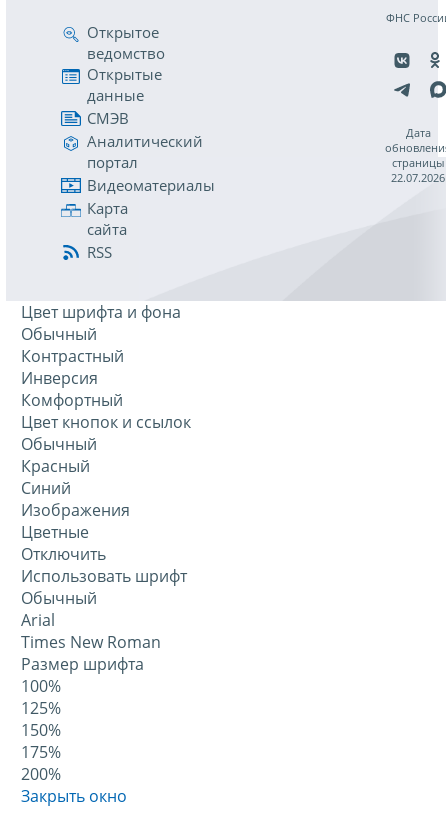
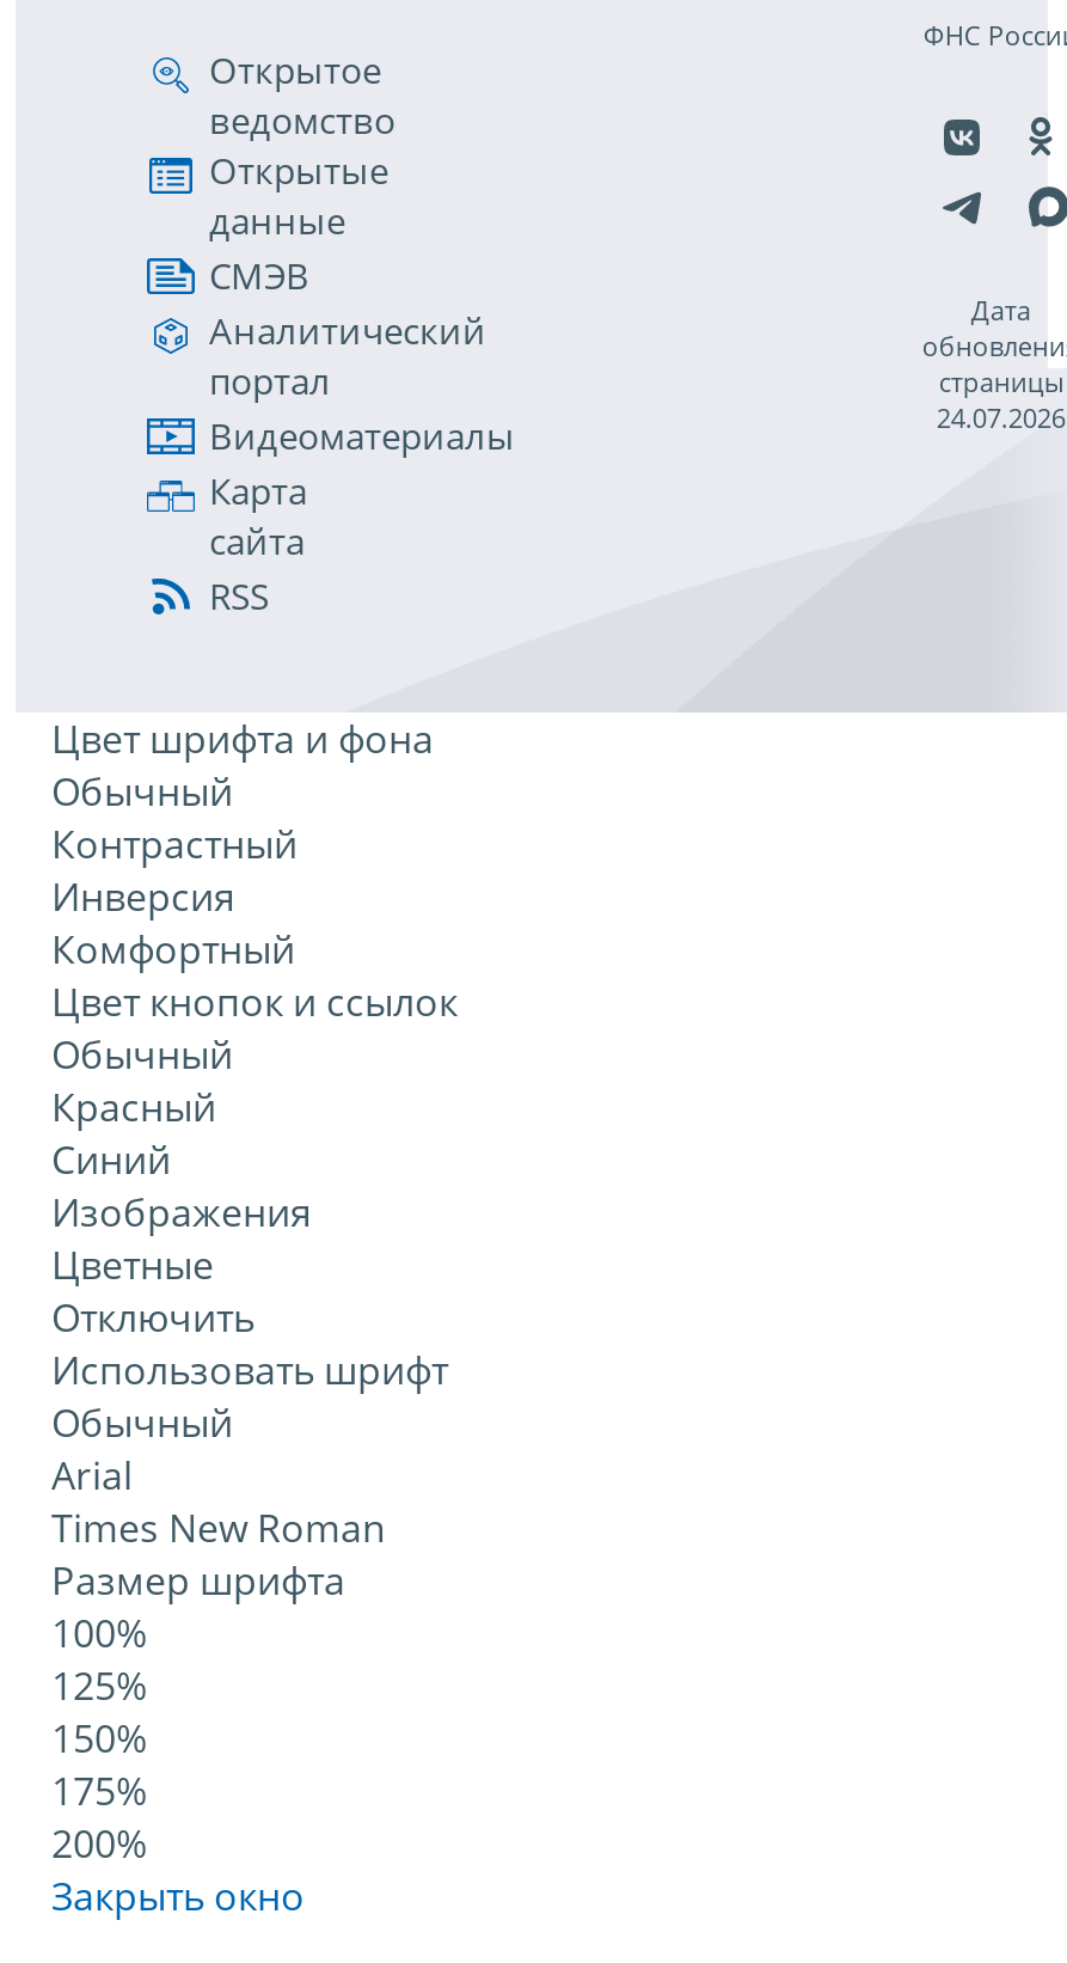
[391,170,445,185] 22.07.2026 -> [936,399,1065,435] 24.07.2026

